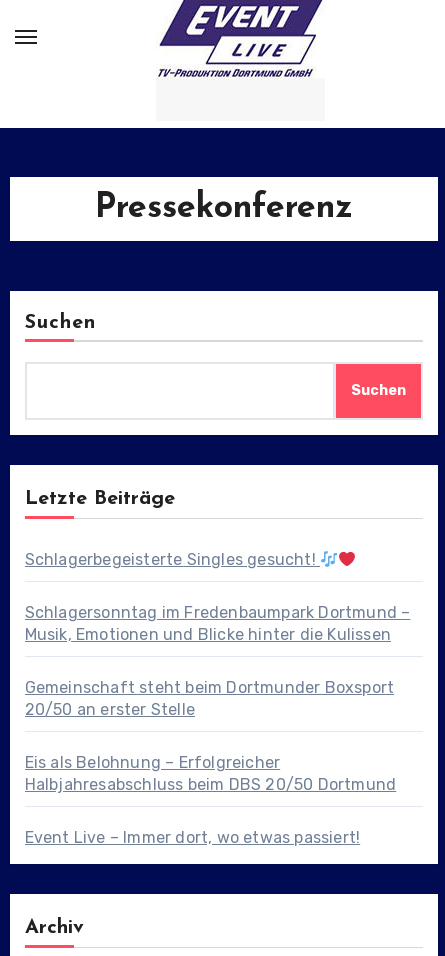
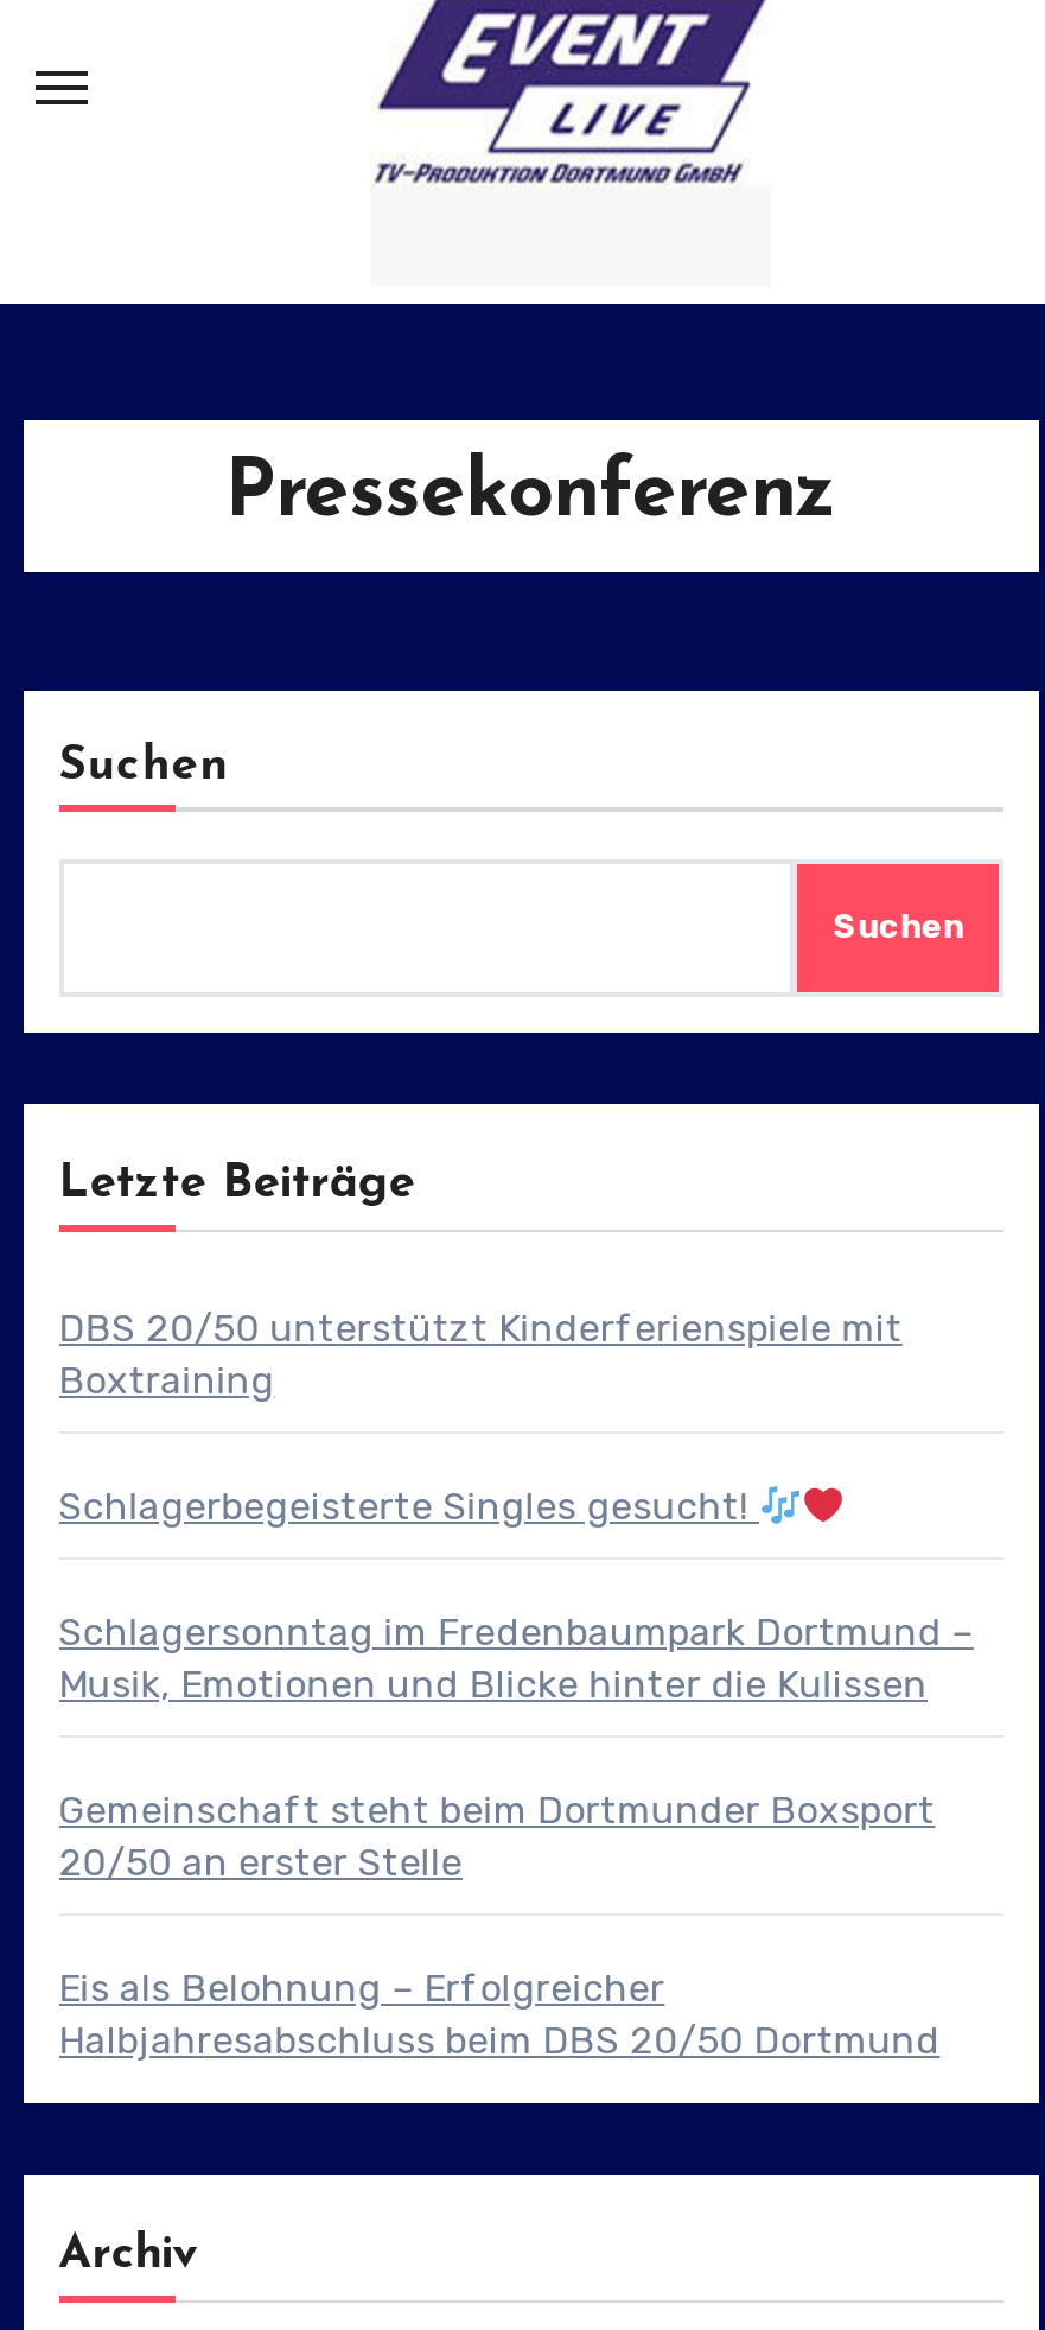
none -> [58,1306,902,1403] DBS 20/50 unterstützt Kinderferienspiele mit | Boxtraining
moved [25,550,410,794] -> [58,1484,974,2063]: Schlagerbegeisterte Singles gesucht! | Schlagersonntag im Fredenbaumpark Dortmund – | Musik, Emotionen und Blicke hinter die Kulissen | Gemeinschaft steht beim Dortmunder Boxsport | 20/50 an erster Stelle | Eis als Belohnung – Erfolgreicher | Halbjahresabschluss beim DBS 20/50 Dortmund
[25,828,360,847] Event Live – Immer dort, wo etwas passiert! -> none

